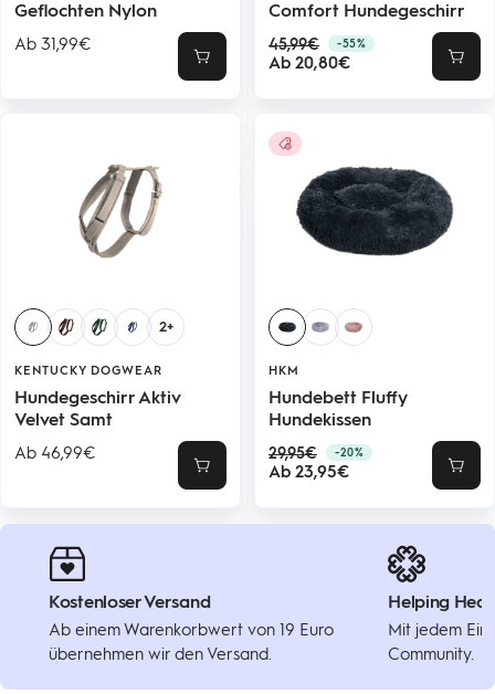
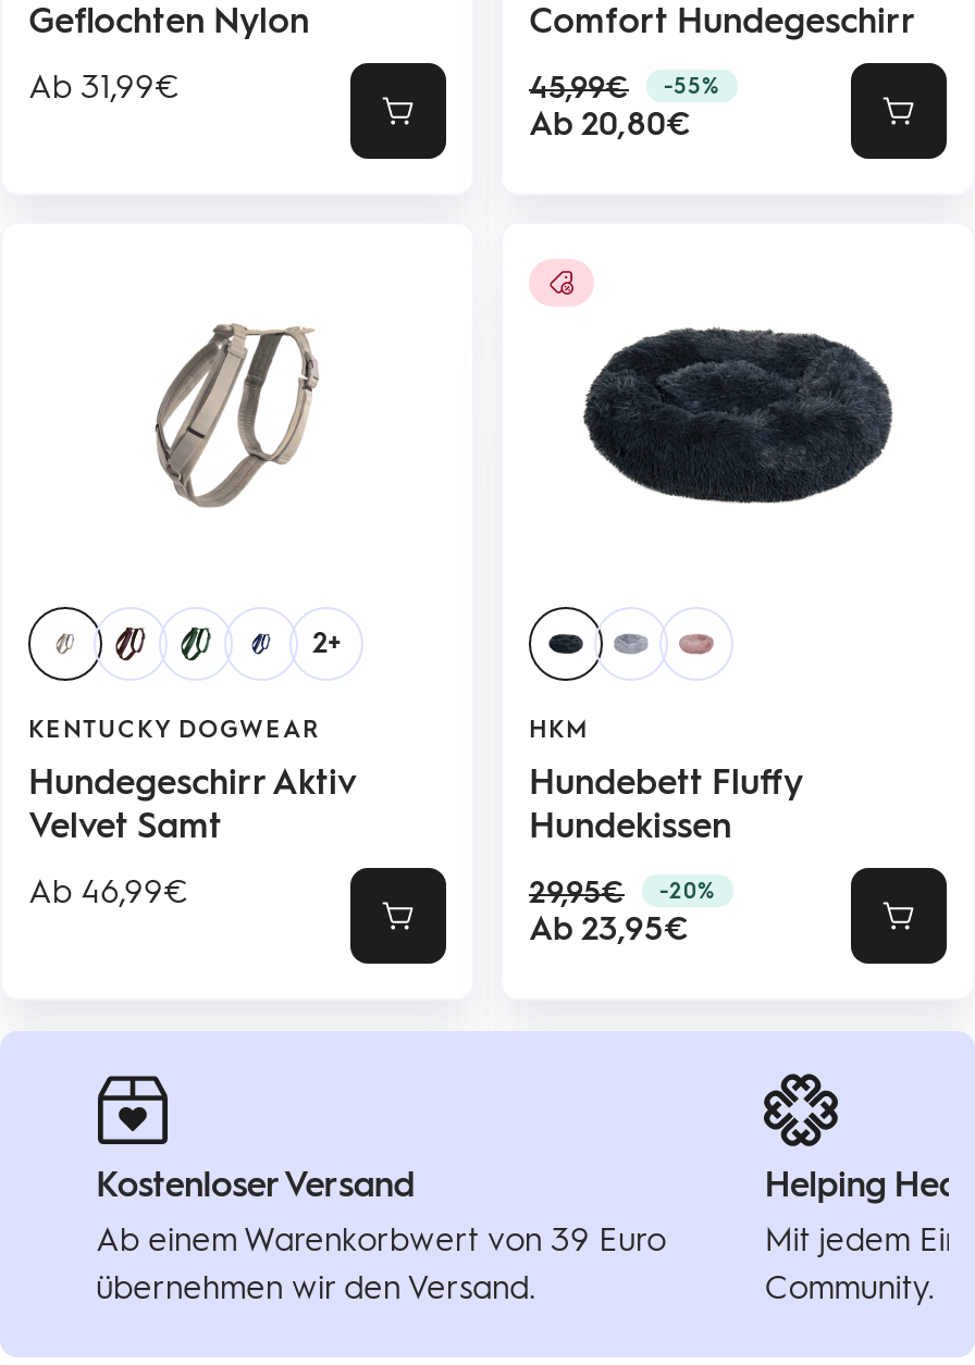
[49,624,334,640] Ab einem Warenkorbwert von 19 Euro -> [96,1228,666,1260] Ab einem Warenkorbwert von 39 Euro

